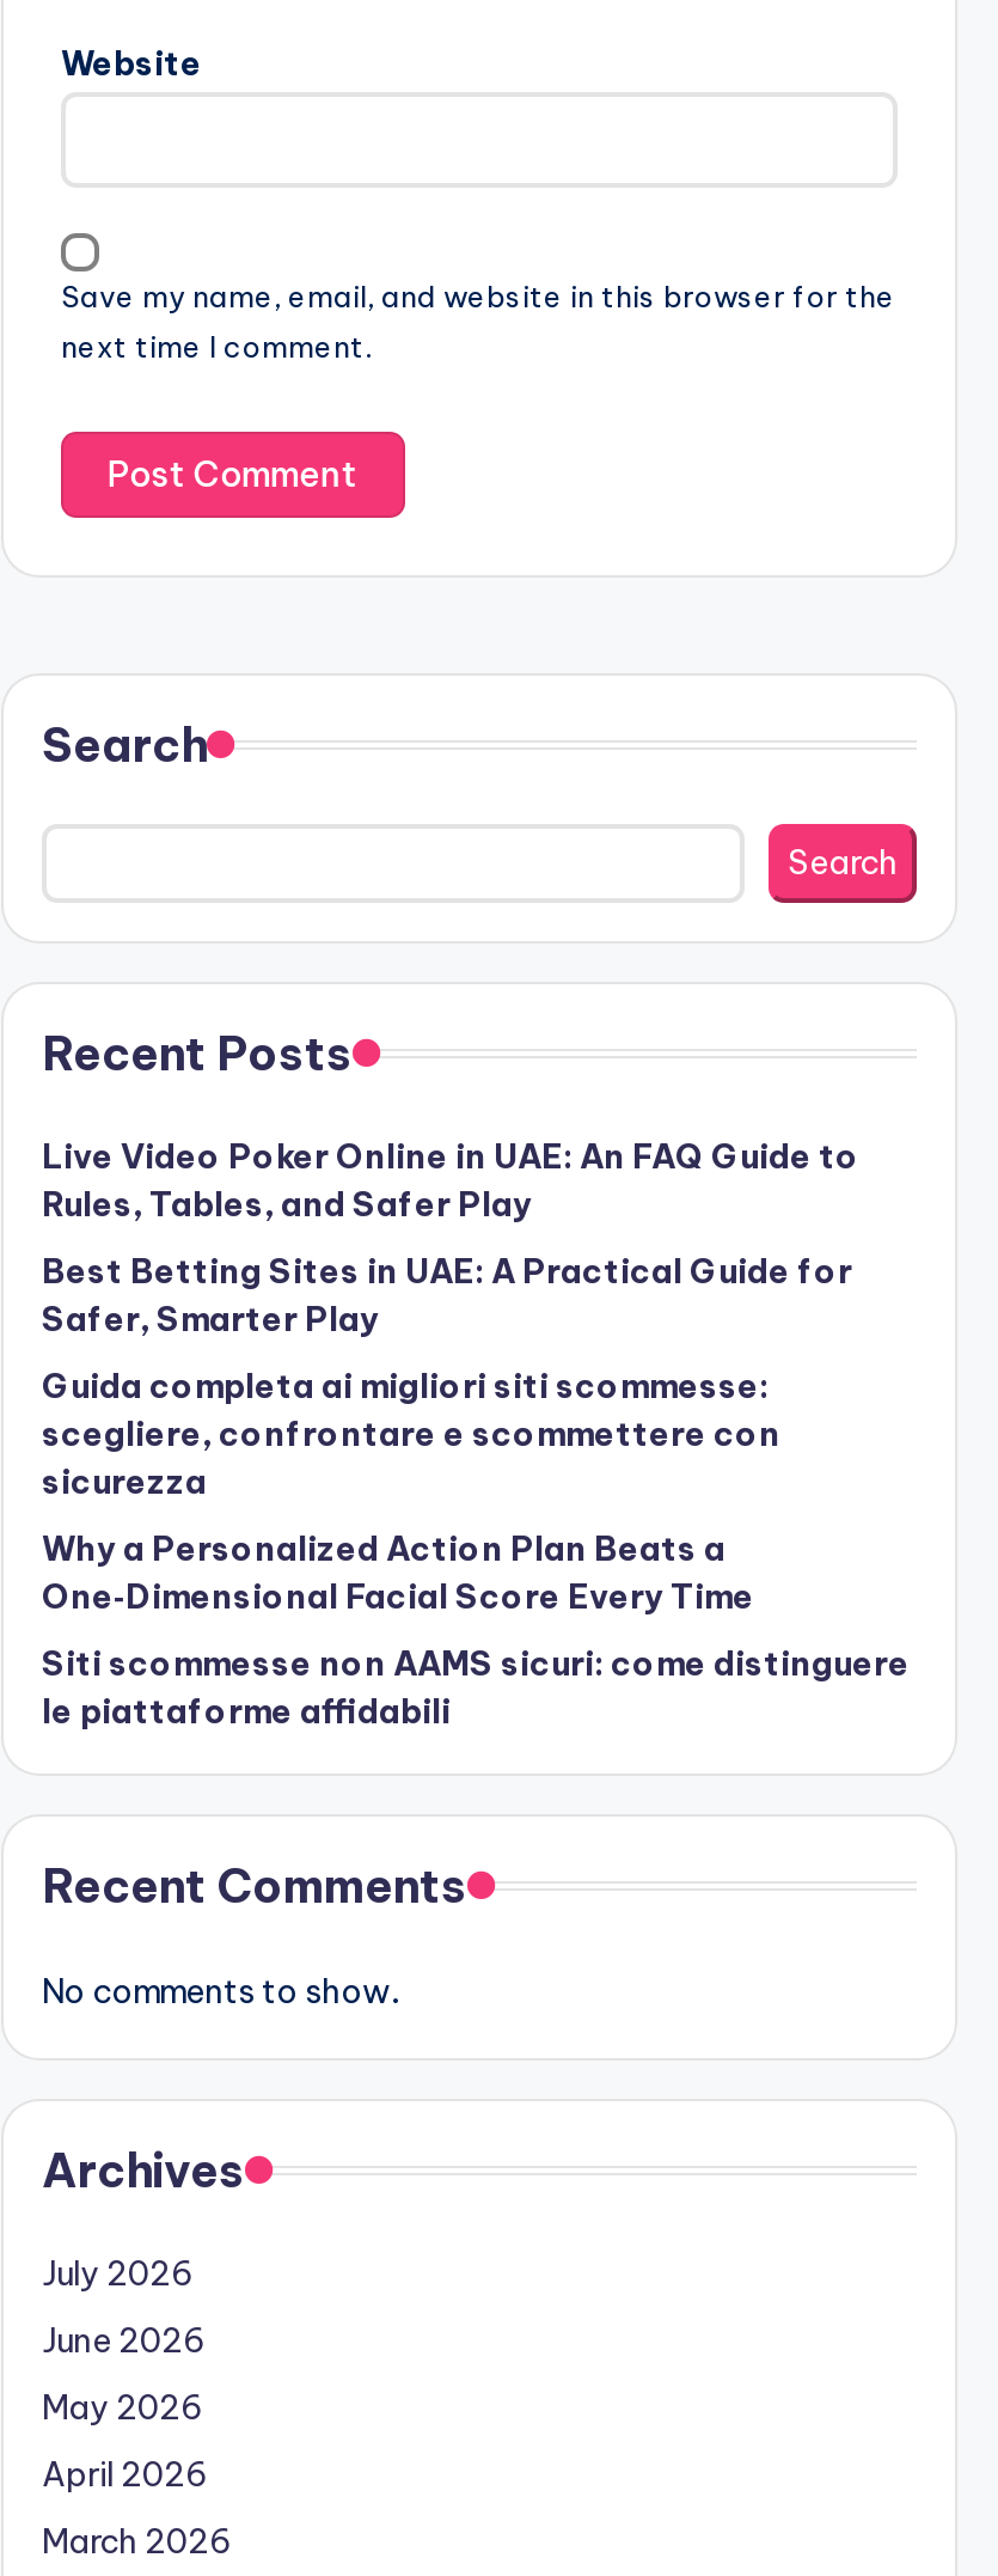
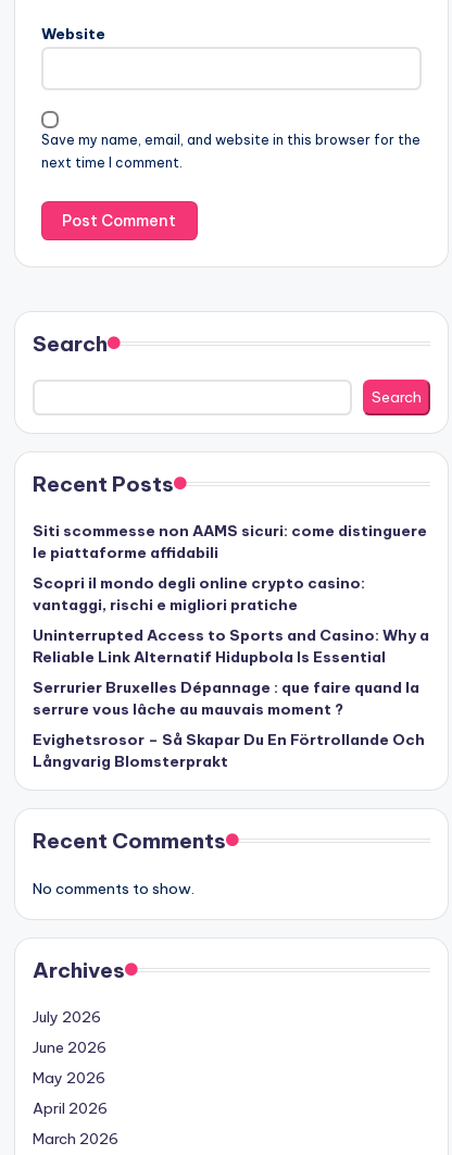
[42,1136,859,1619] Live Video Poker Online in UAE: An FAQ Guide to | Rules, Tables, and Safer Play | Best Betting Sites in UAE: A Practical Guide for | Safer, Smarter Play | Guida completa ai migliori siti scommesse: | scegliere, confrontare e scommettere con | sicurezza | Why a Personalized Action Plan Beats a | One‑Dimensional Facial Score Every Time -> none
moved [42,1643,910,1734] -> [33,521,427,563]: Siti scommesse non AAMS sicuri: come distinguere | le piattaforme affidabili
none -> [33,573,429,771] Scopri il mondo degli online crypto casino: | vantaggi, rischi e migliori pratiche | Uninterrupted Access to Sports and Casino: Why a | Reliable Link Alternatif Hidupbola Is Essential | Serrurier Bruxelles Dépannage : que faire quand la | serrure vous lâche au mauvais moment ? | Evighetsrosor – Så Skapar Du En Förtrollande Och | Långvarig Blomsterprakt

